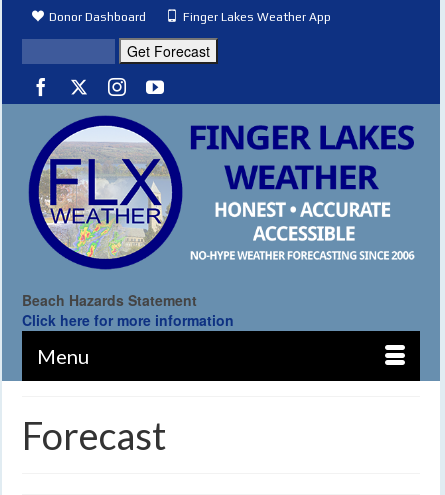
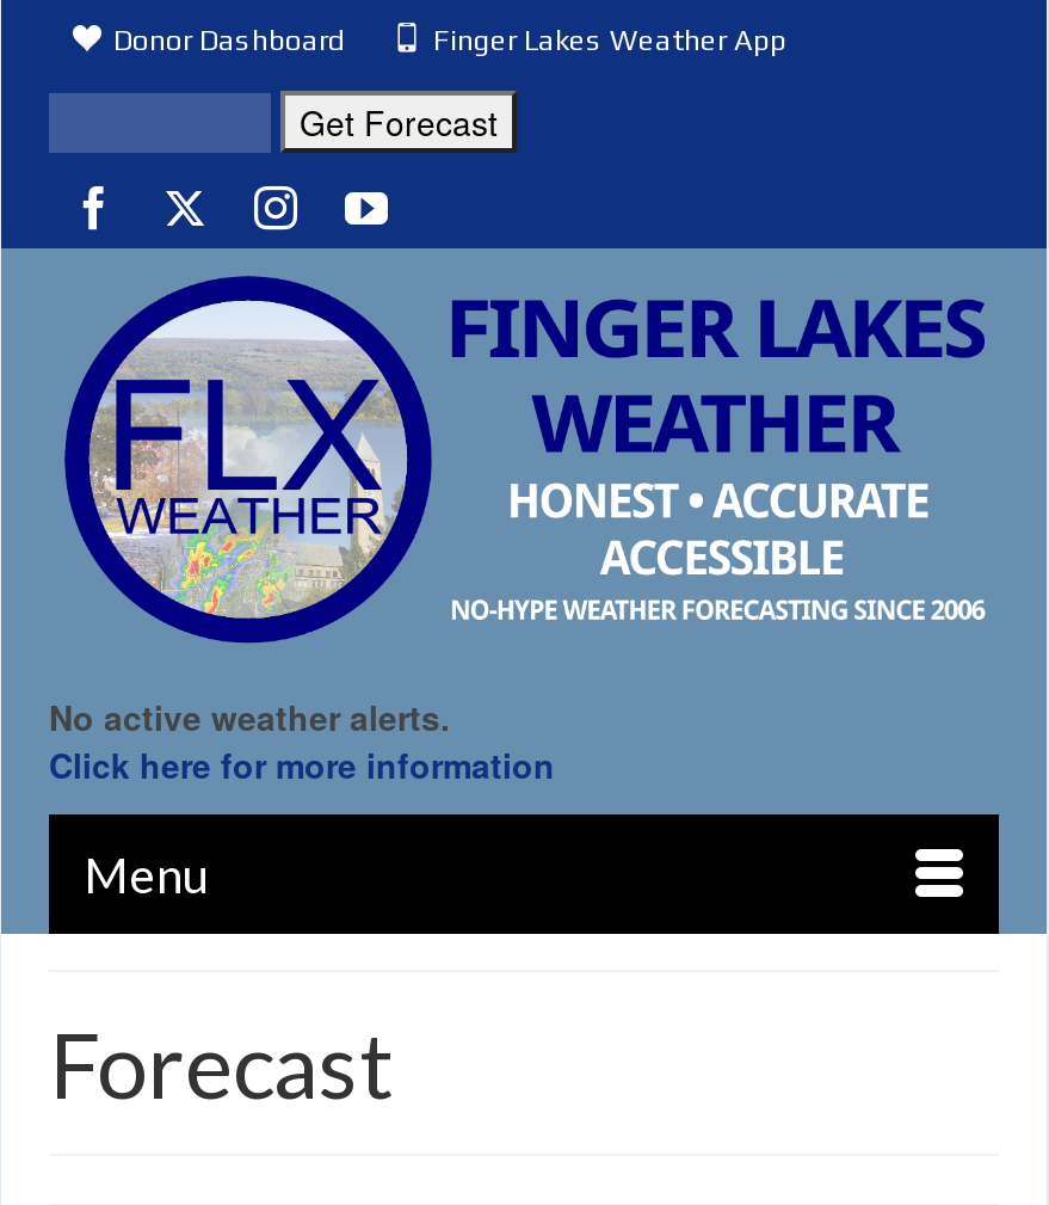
[22,290,197,310] Beach Hazards Statement -> [49,693,450,740] No active weather alerts.

